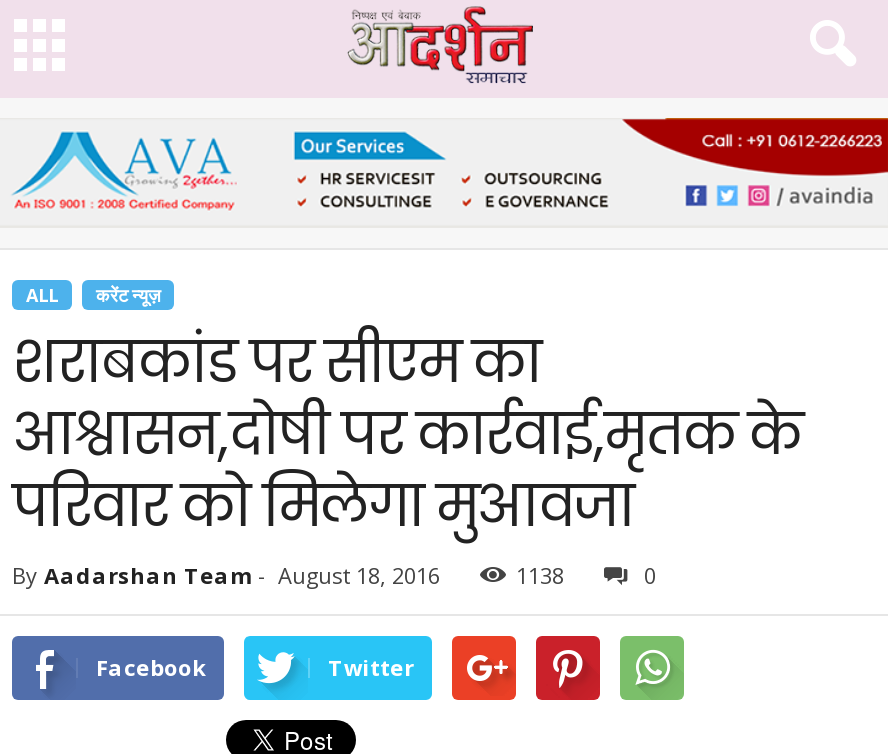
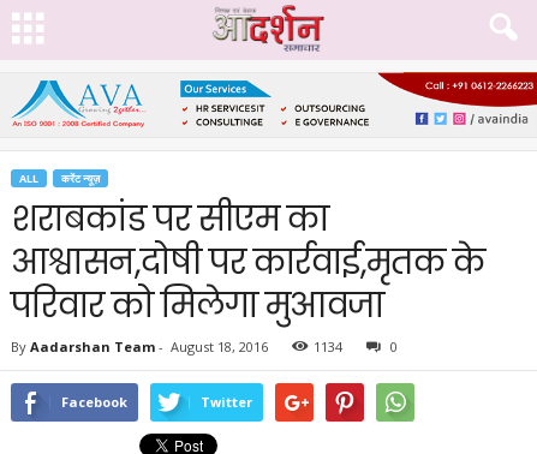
[516,560,564,590] 1138 -> [314,337,342,356] 1134

